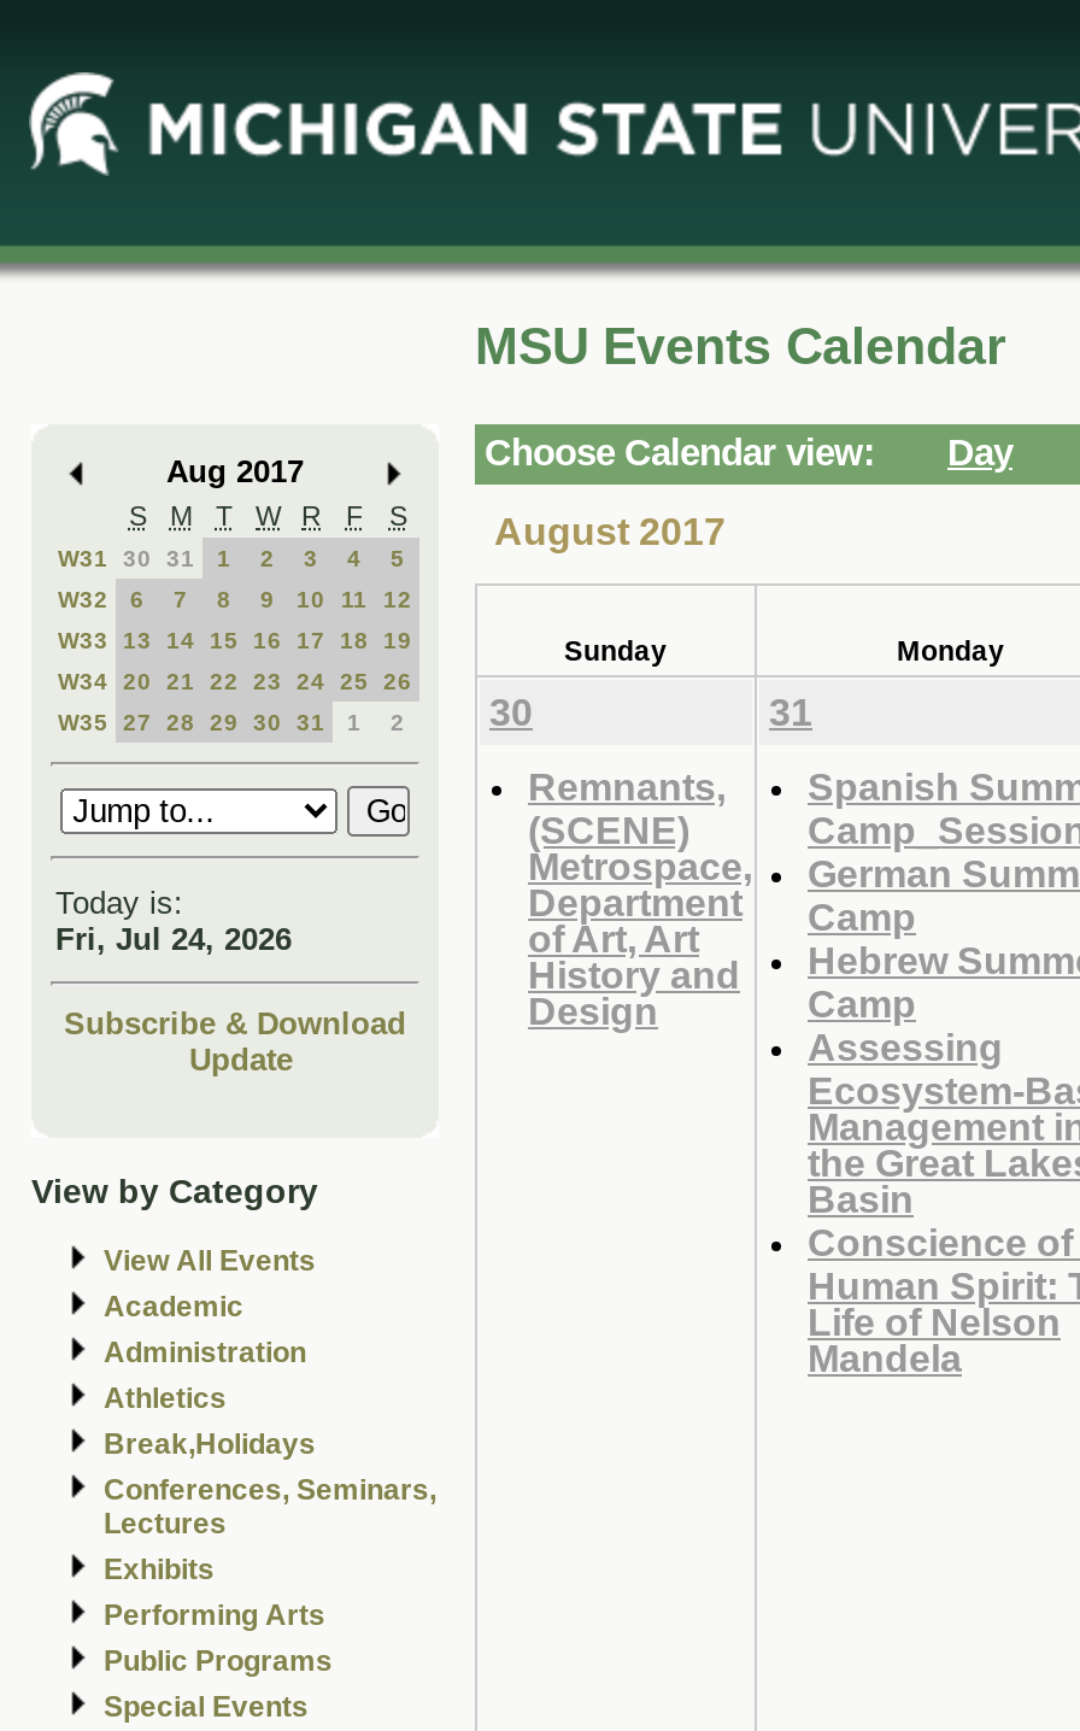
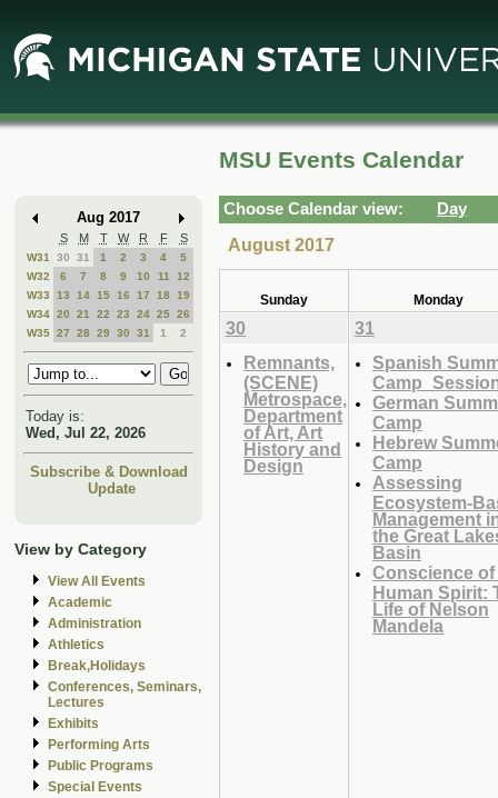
[55,922,292,958] Fri, Jul 24, 2026 -> [26,425,146,442] Wed, Jul 22, 2026

